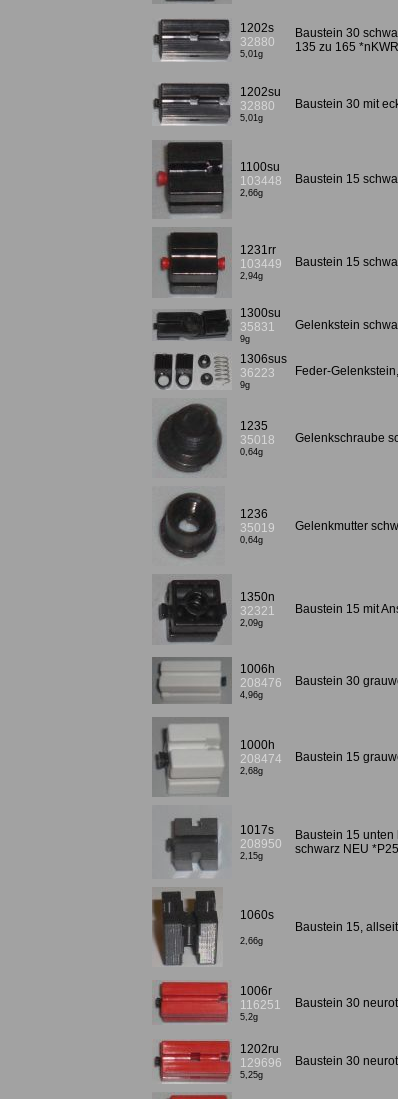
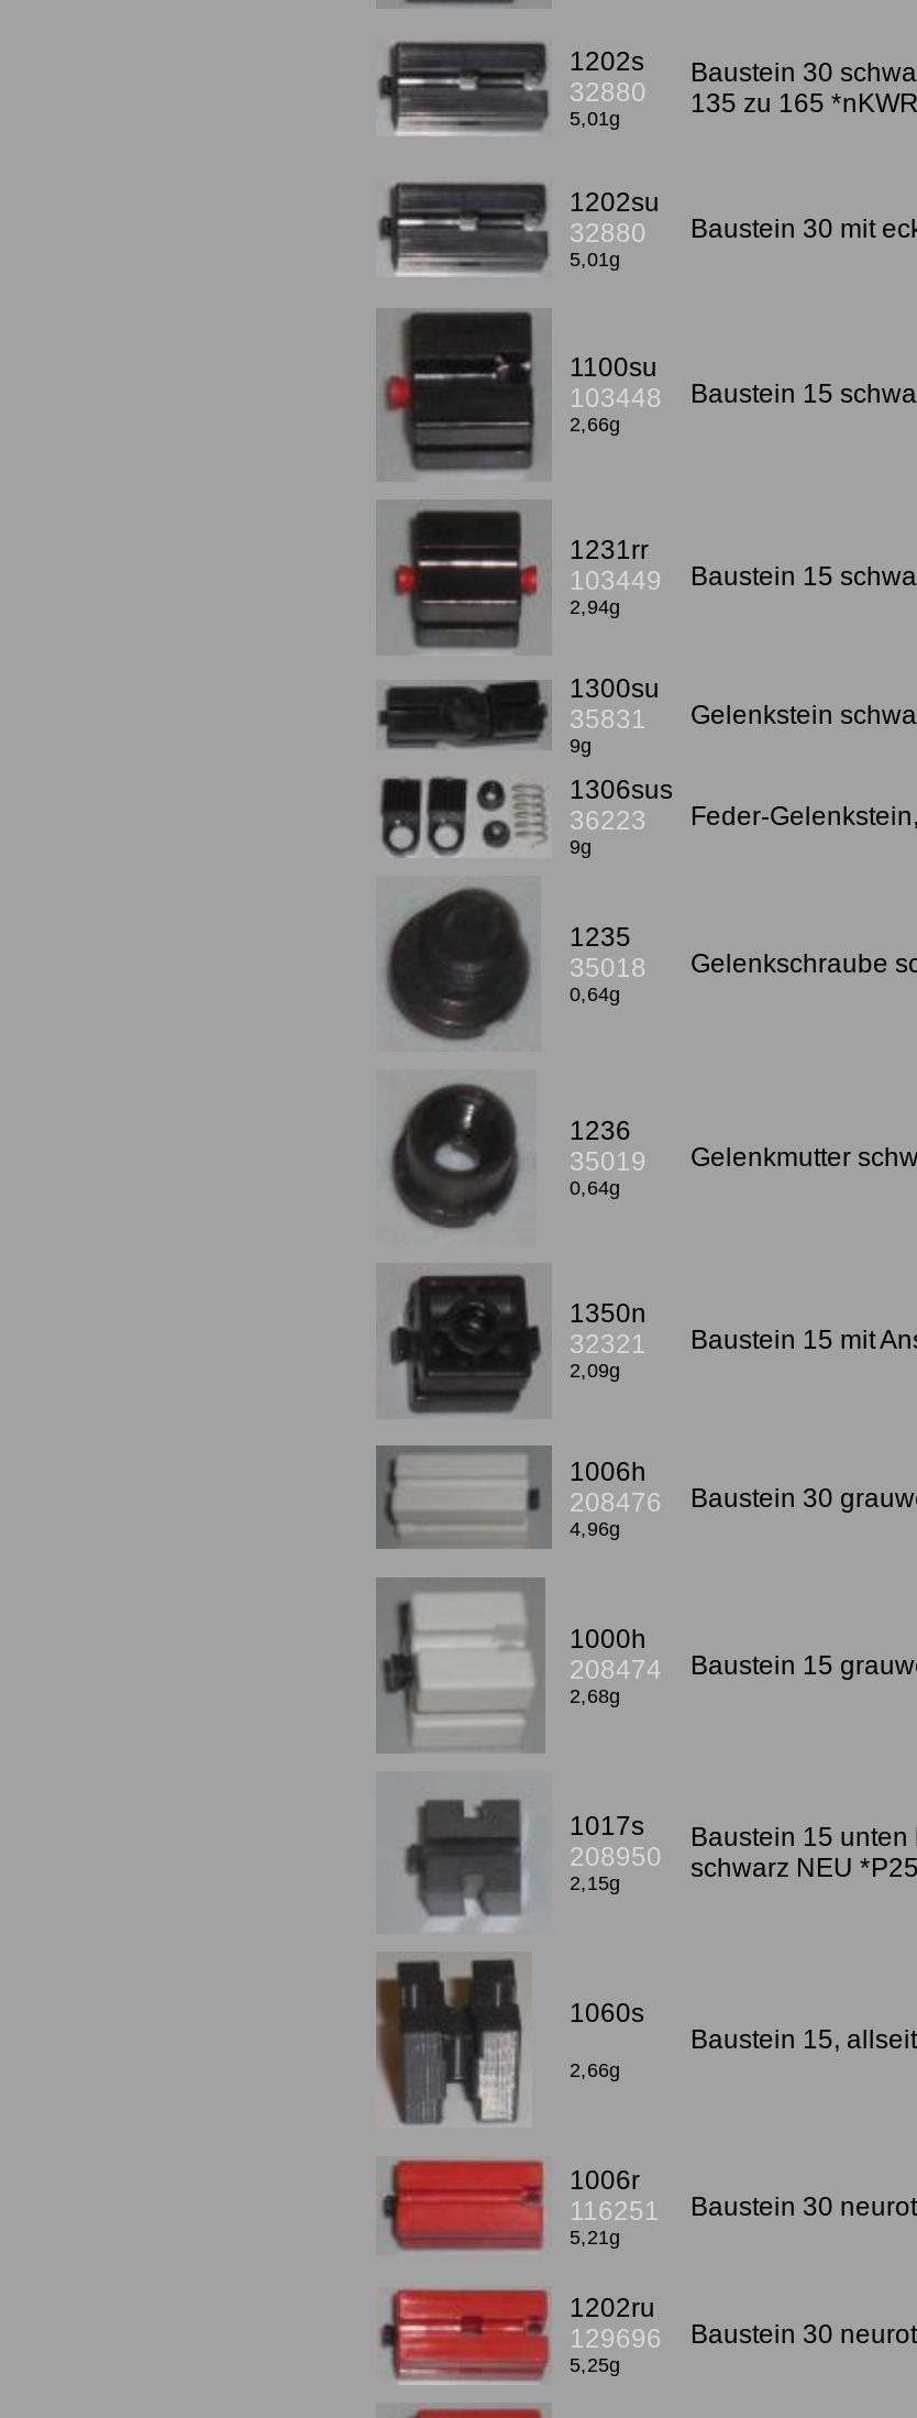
[240,1012,258,1022] 5,2g -> [570,2227,620,2249] 5,21g

